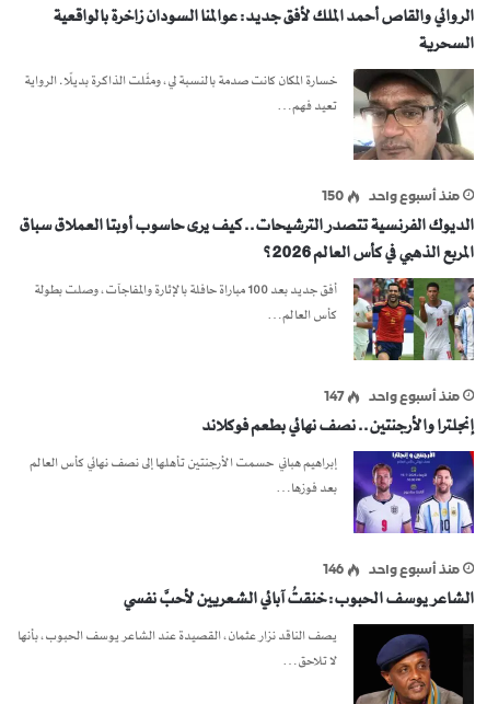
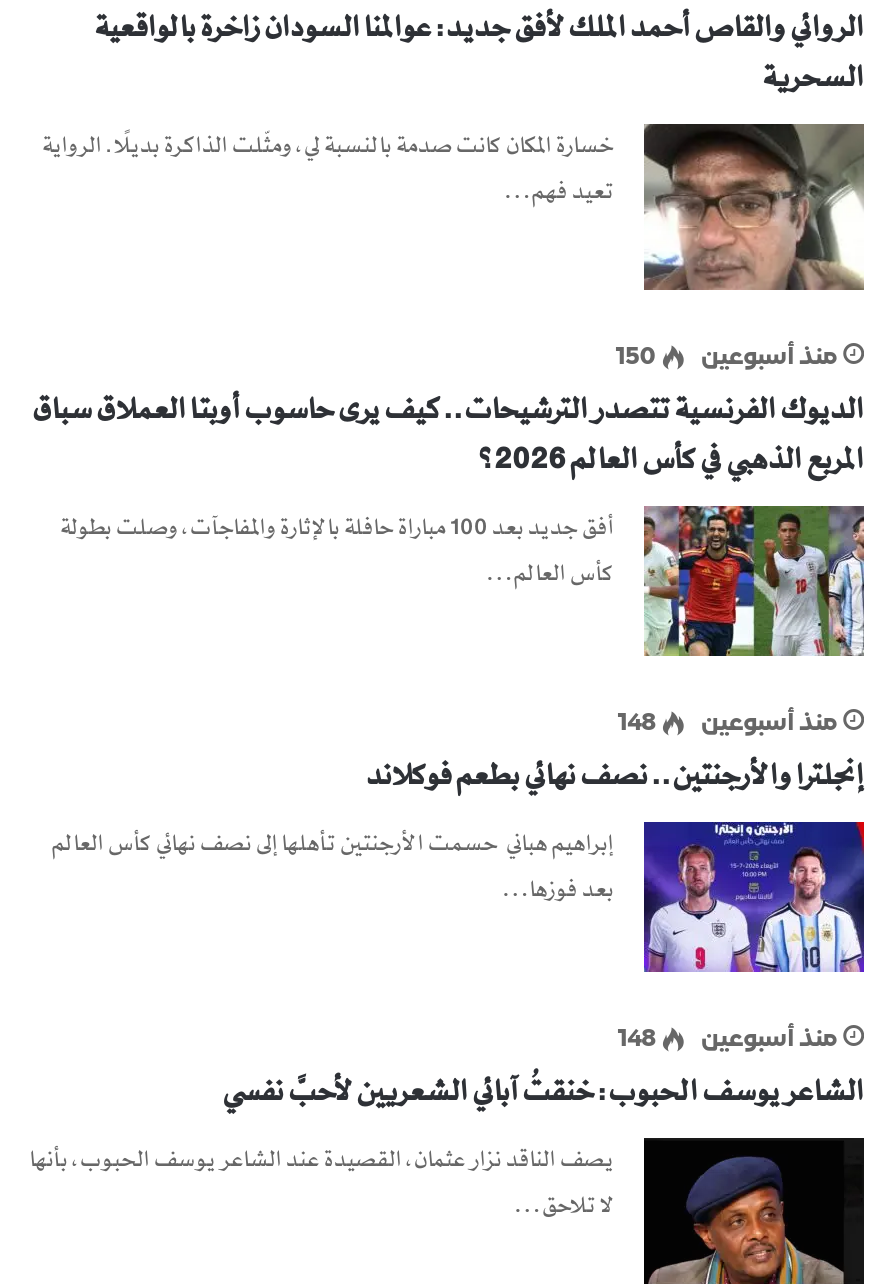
[368,190,459,203] منذ أسبوع واحد -> [701,346,837,370] منذ أسبوعين
[324,391,459,404] منذ أسبوع واحد | 147 -> [617,712,837,736] منذ أسبوعين | 148
[323,564,459,577] منذ أسبوع واحد | 146 -> [617,1028,837,1052] منذ أسبوعين | 148

